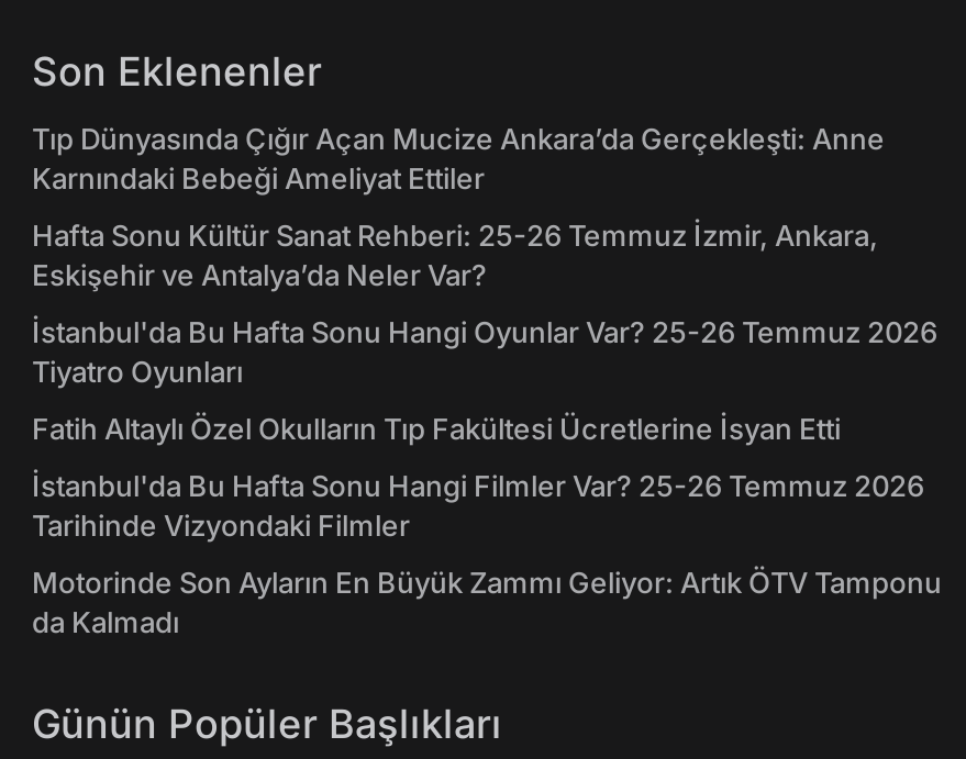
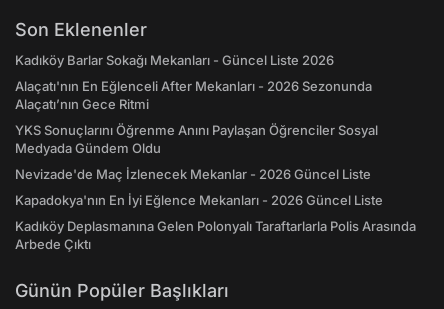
[32,120,885,194] Tıp Dünyasında Çığır Açan Mucize Ankara’da Gerçekleşti: Anne | Karnındaki Bebeği Ameliyat Ettiler -> [15,52,334,68] Kadıköy Barlar Sokağı Mekanları - Güncel Liste 2026
[32,216,878,291] Hafta Sonu Kültür Sanat Rehberi: 25-26 Temmuz İzmir, Ankara, | Eskişehir ve Antalya’da Neler Var? -> [15,78,372,112] Alaçatı'nın En Eğlenceli After Mekanları - 2026 Sezonunda | Alaçatı’nın Gece Ritmi
[32,313,937,388] İstanbul'da Bu Hafta Sonu Hangi Oyunlar Var? 25-26 Temmuz 2026 | Tiyatro Oyunları -> [15,122,378,156] YKS Sonuçlarını Öğrenme Anını Paylaşan Öğrenciler Sosyal | Medyada Gündem Oldu
[32,410,841,445] Fatih Altaylı Özel Okulların Tıp Fakültesi Ücretlerine İsyan Etti -> [15,166,371,182] Nevizade'de Maç İzlenecek Mekanlar - 2026 Güncel Liste
[32,467,924,542] İstanbul'da Bu Hafta Sonu Hangi Filmler Var? 25-26 Temmuz 2026 | Tarihinde Vizyondaki Filmler -> [15,192,383,208] Kapadokya'nın En İyi Eğlence Mekanları - 2026 Güncel Liste
[32,563,942,638] Motorinde Son Ayların En Büyük Zammı Geliyor: Artık ÖTV Tamponu | da Kalmadı -> [15,218,416,252] Kadıköy Deplasmanına Gelen Polonyalı Taraftarlarla Polis Arasında | Arbede Çıktı

